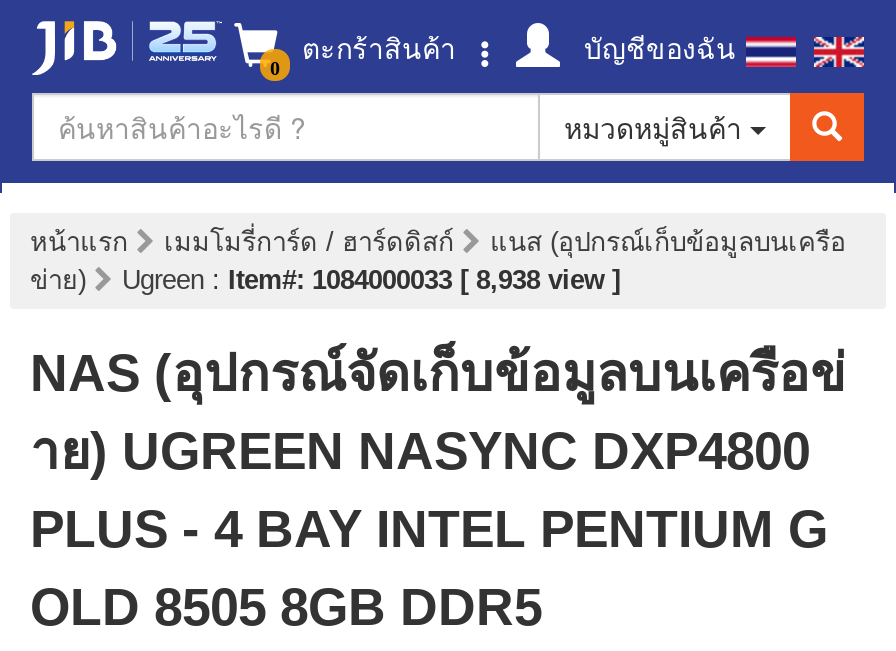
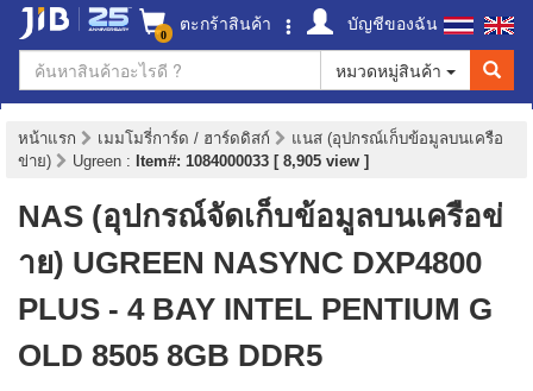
[122,265,620,295] Ugreen: Item#: 1084000033 [ 8,938 view ] -> [73,152,369,170] Ugreen: Item#: 1084000033 [ 8,905 view ]

